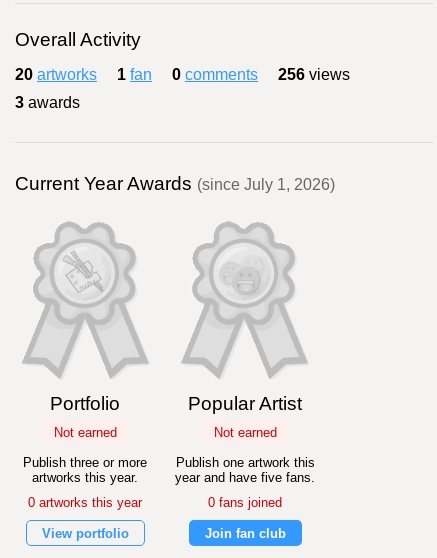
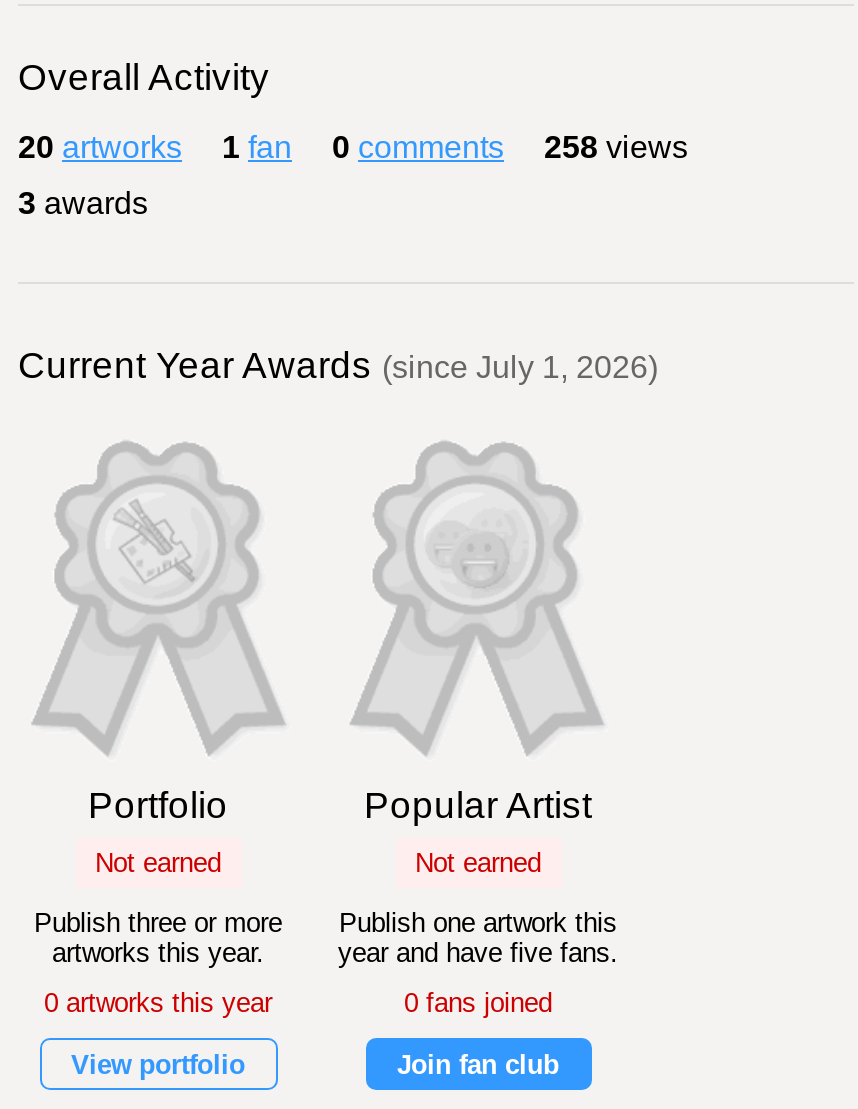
[15,66,350,83] 20 artworks 1 fan 0 comments 256 views -> [18,130,688,164] 20 artworks 1 fan 0 comments 258 views

